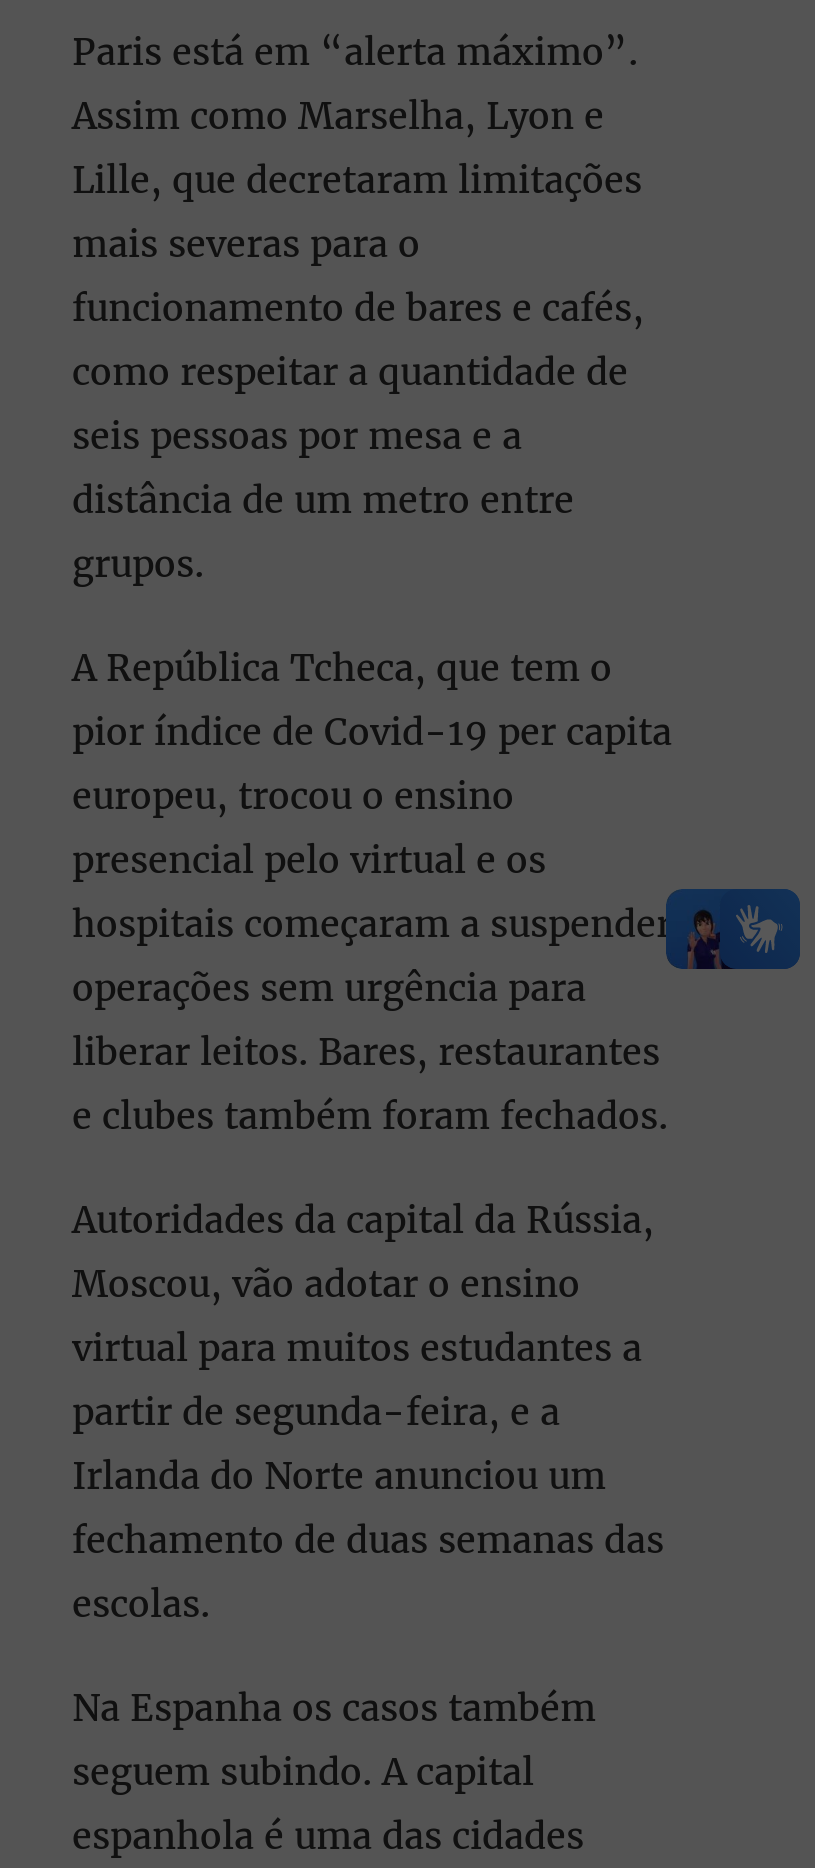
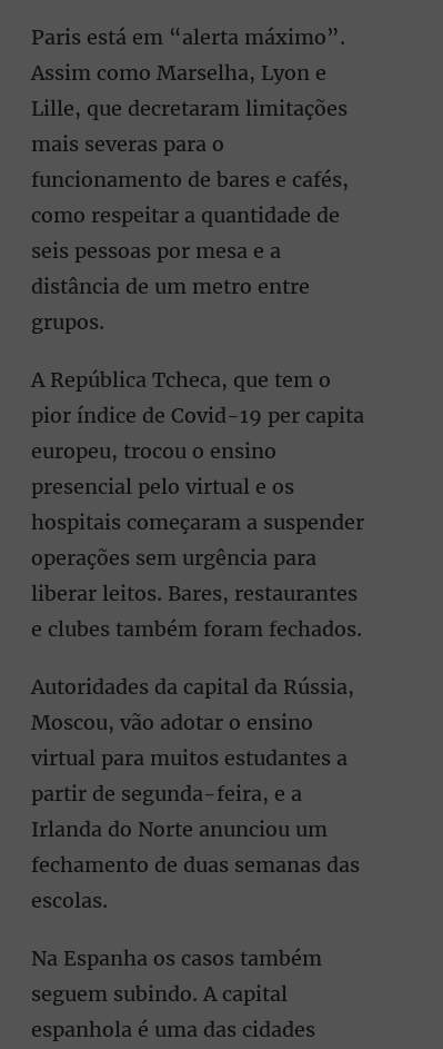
[664,887,802,971] [image] -> none

